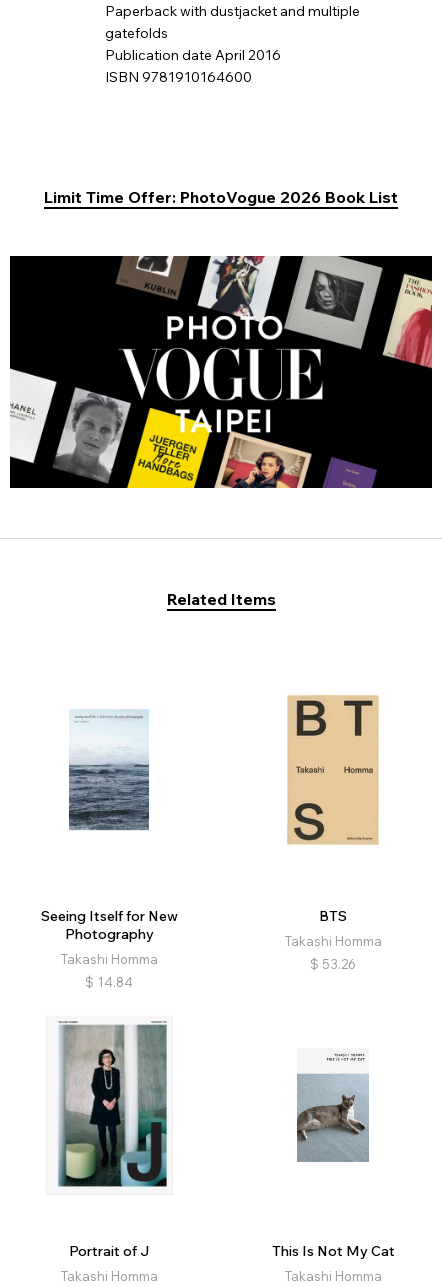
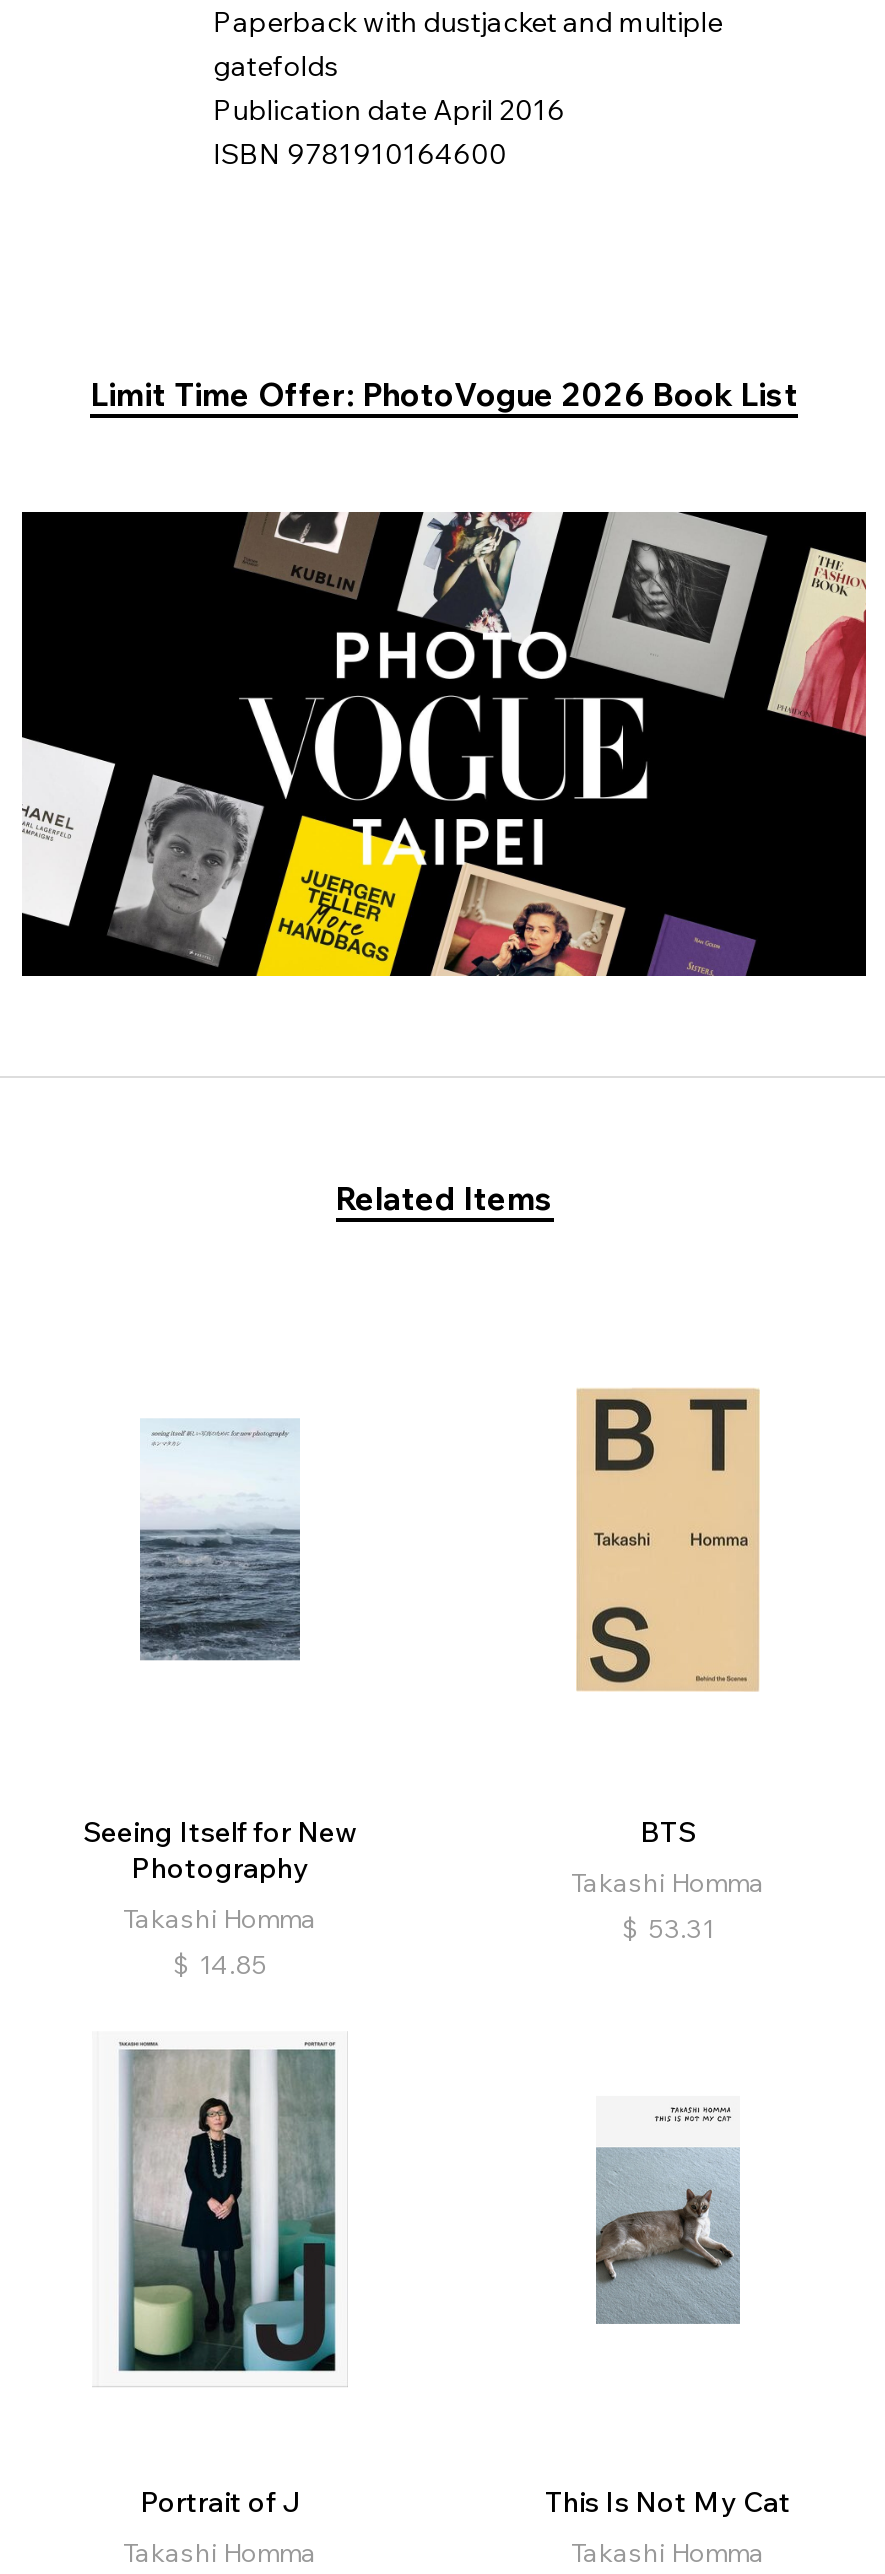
[309,956,356,972] $ 53.26 -> [622,1912,714,1944] $ 53.31
[85,974,133,990] $ 14.84 -> [173,1948,267,1980] $ 14.85

